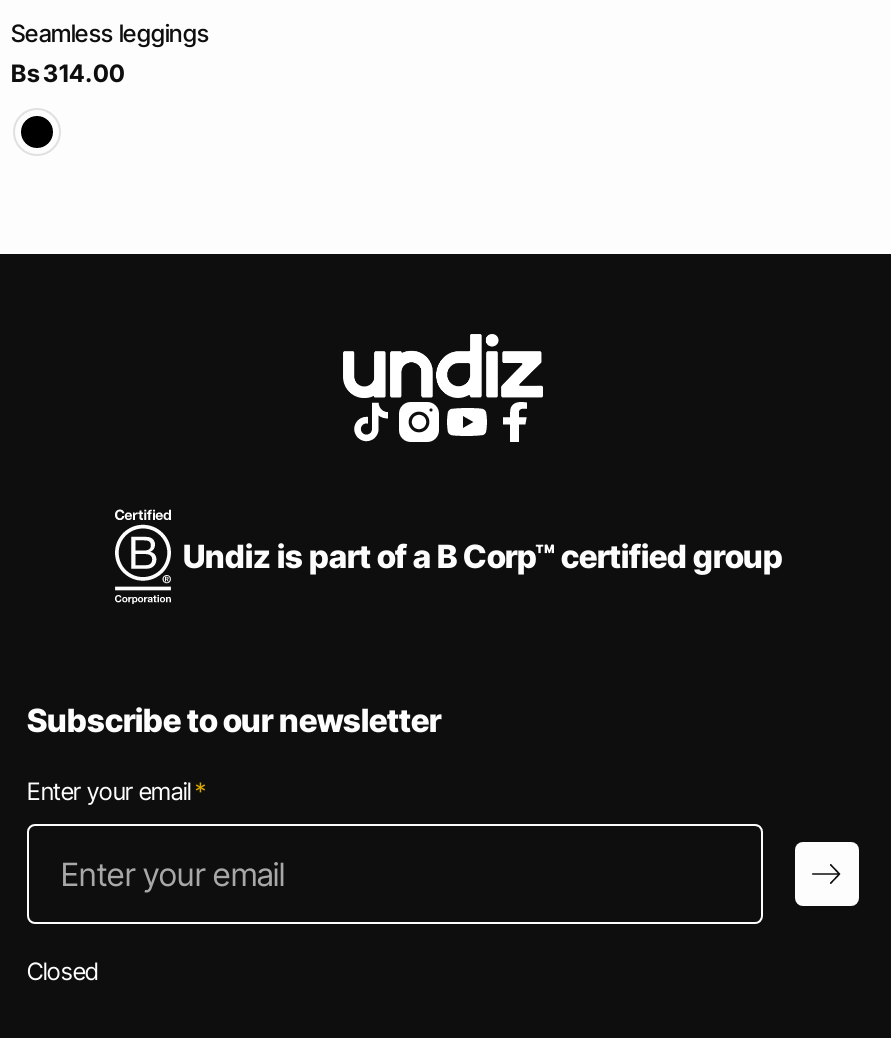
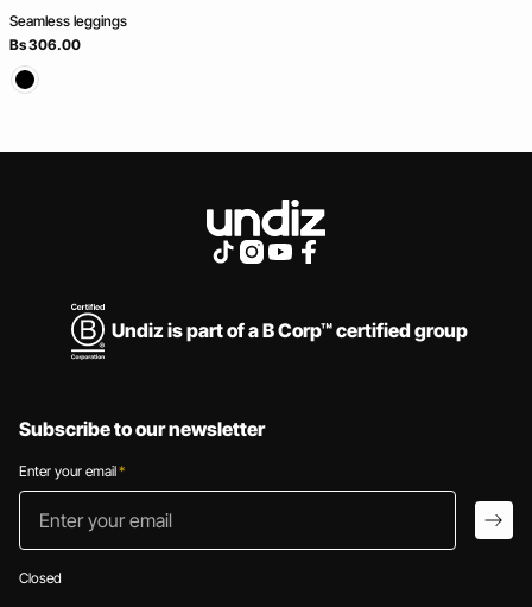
[11,58,125,88] Bs 314.00 -> [9,35,81,53] Bs 306.00

